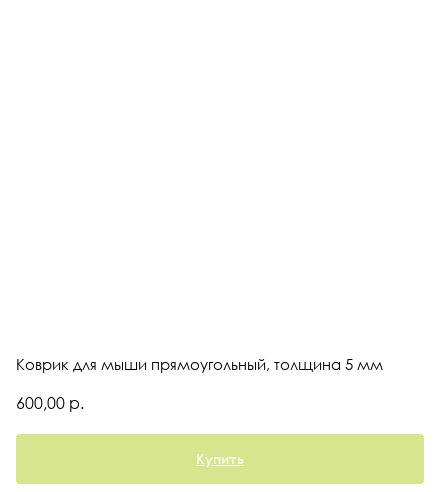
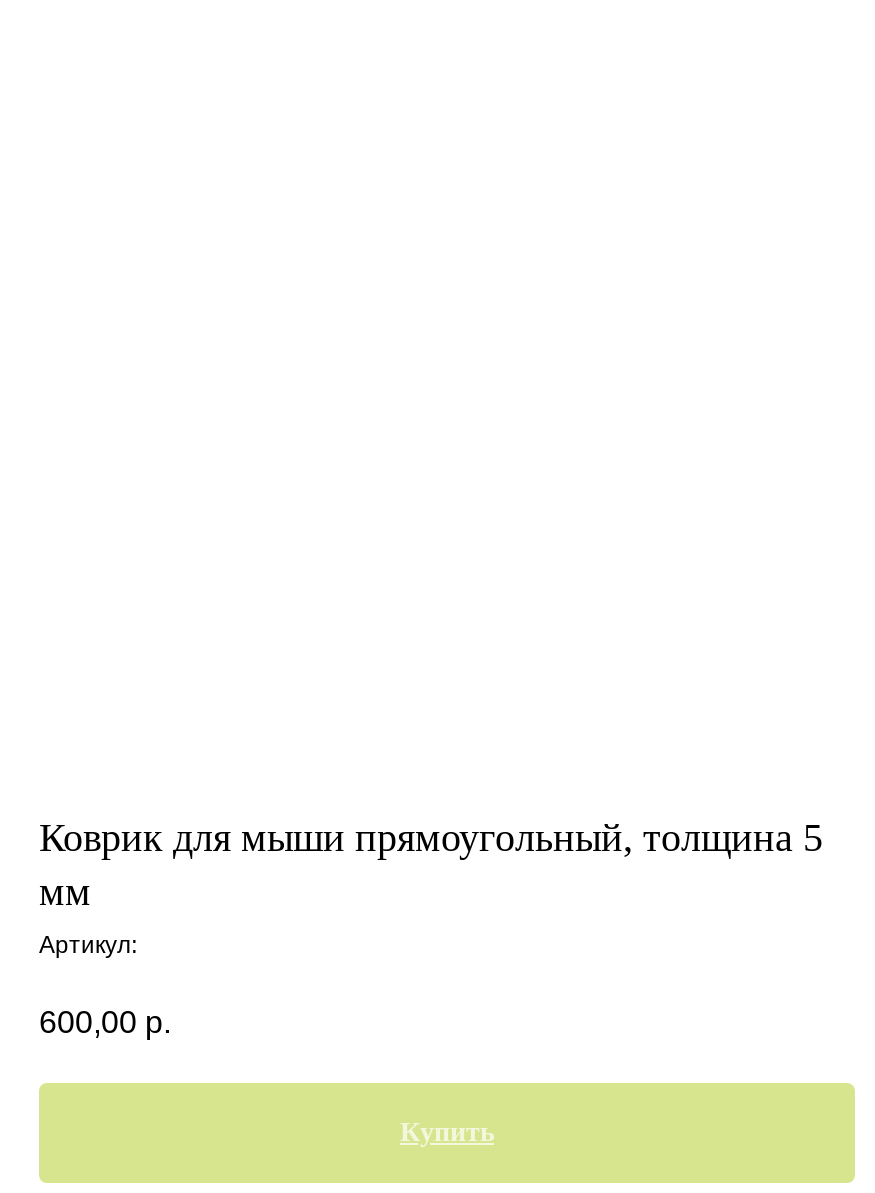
[16,355,383,373] Коврик для мыши прямоугольный, толщина 5 мм -> [39,815,823,959] Коврик для мыши прямоугольный, толщина 5 | мм | Артикул:

